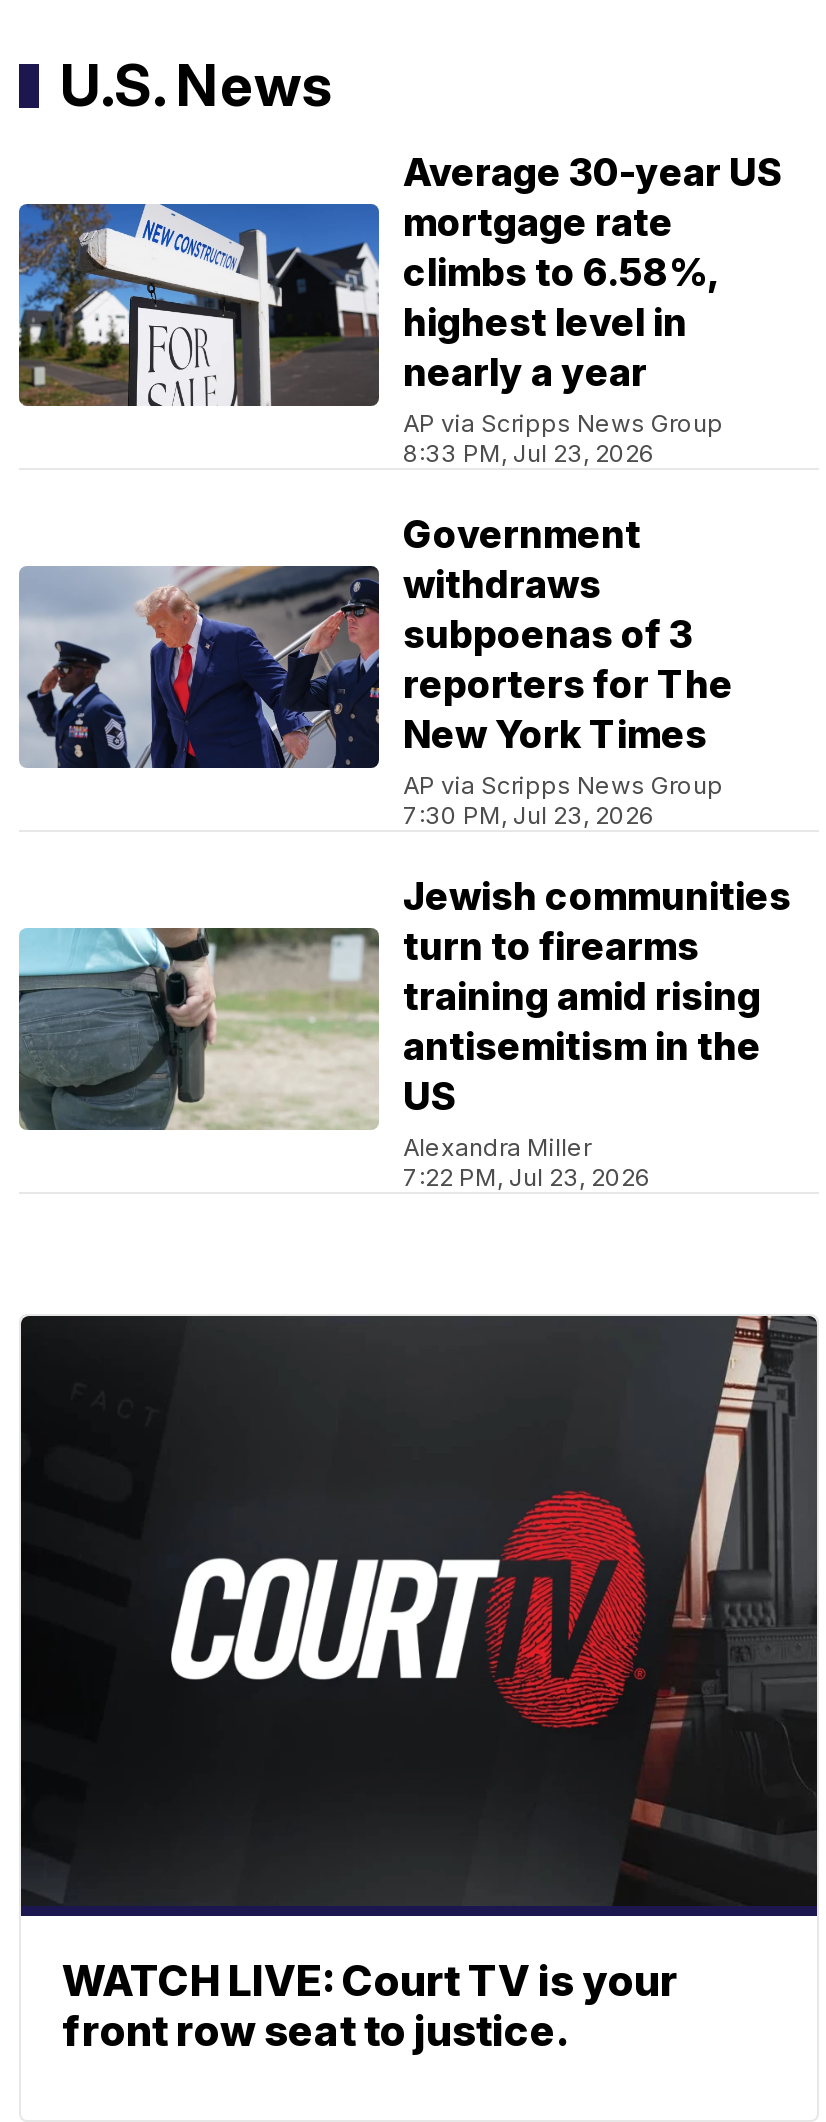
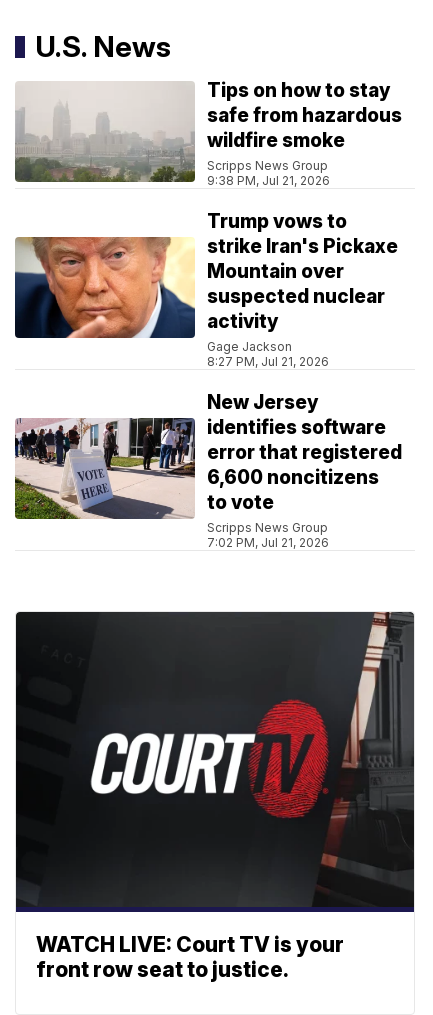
[19,151,783,469] [image] | Average 30-year US | mortgage rate | climbs to 6.58%, | highest level in | nearly a year | AP via Scripps News Group | 8:33 PM, Jul 23, 2026 -> [14,79,402,188] [image] | Tips on how to stay | safe from hazardous | wildfire smoke | Scripps News Group | 9:38 PM, Jul 21, 2026
[21,513,733,831] [image] | Government | withdraws | subpoenas of 3 | reporters for The | New York Times | AP via Scripps News Group | 7:30 PM, Jul 23, 2026 -> [15,210,398,369] [image] | Trump vows to | strike Iran's Pickaxe | Mountain over | suspected nuclear | activity | Gage Jackson | 8:27 PM, Jul 21, 2026
[17,875,791,1193] [image] | Jewish communities | turn to firearms | training amid rising | antisemitism in the | US | Alexandra Miller | 7:22 PM, Jul 23, 2026 -> [14,391,402,550] [image] | New Jersey | identifies software | error that registered | 6,600 noncitizens | to vote | Scripps News Group | 7:02 PM, Jul 21, 2026

